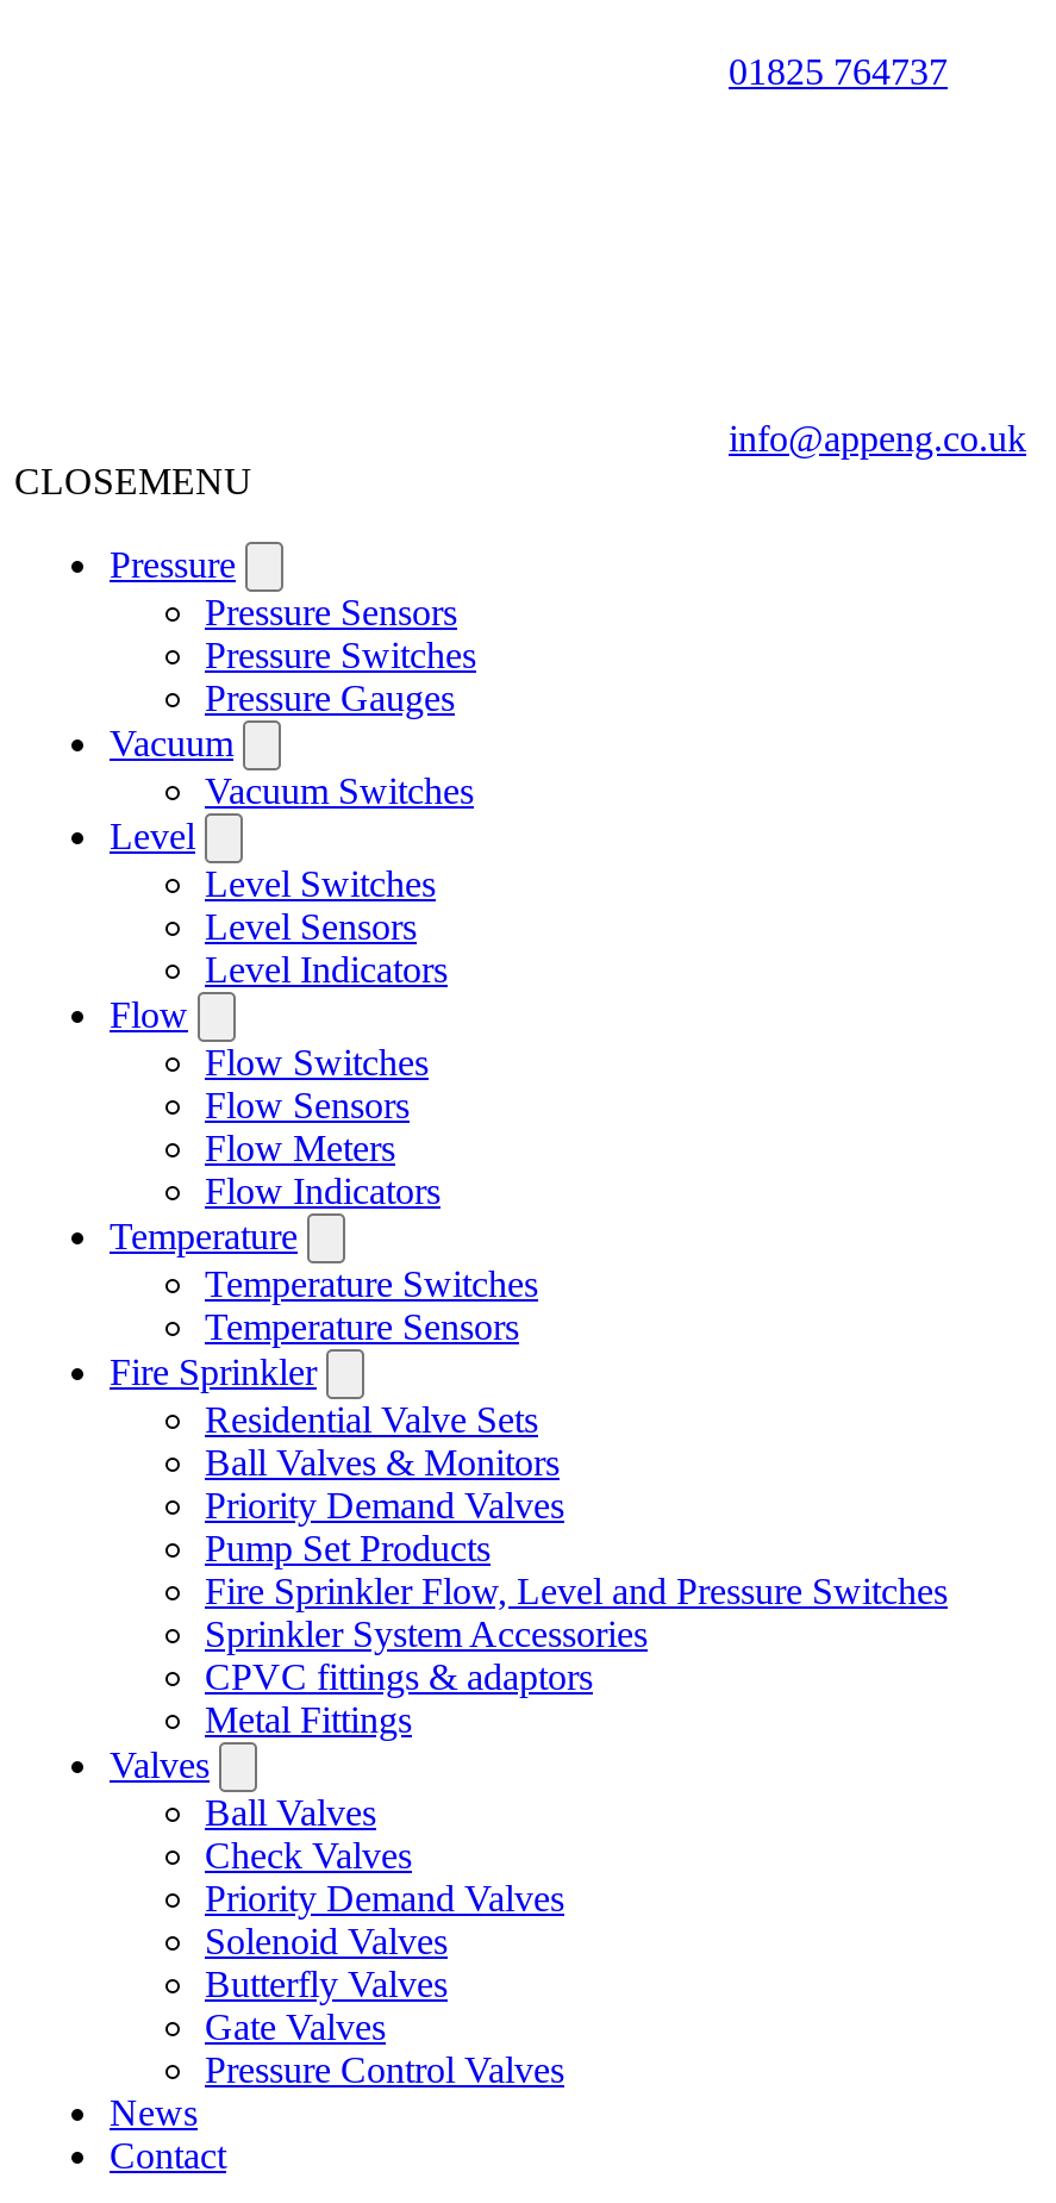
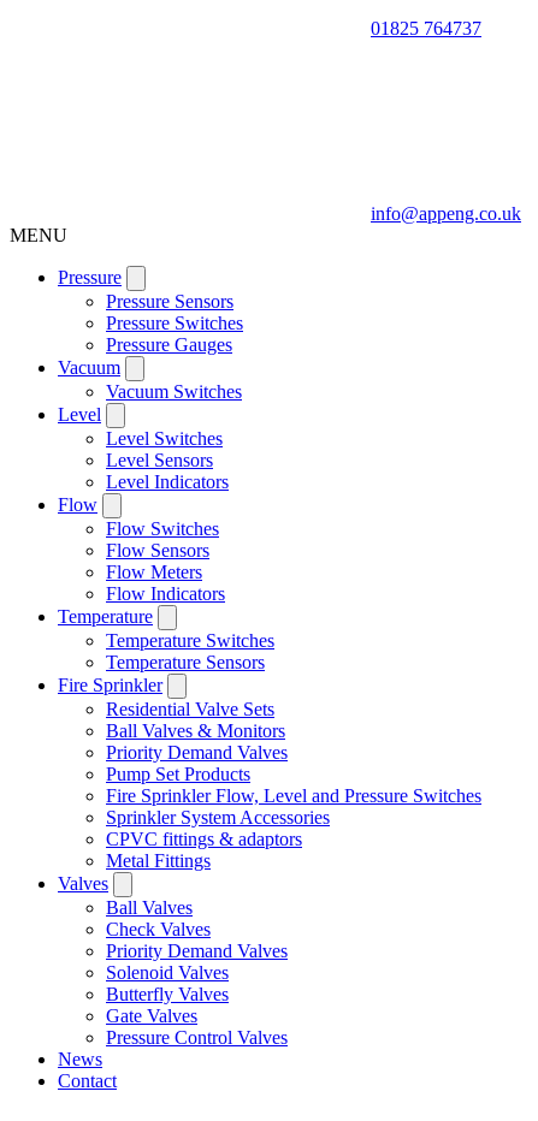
[14,461,252,501] CLOSEMENU -> [10,225,67,245] MENU

